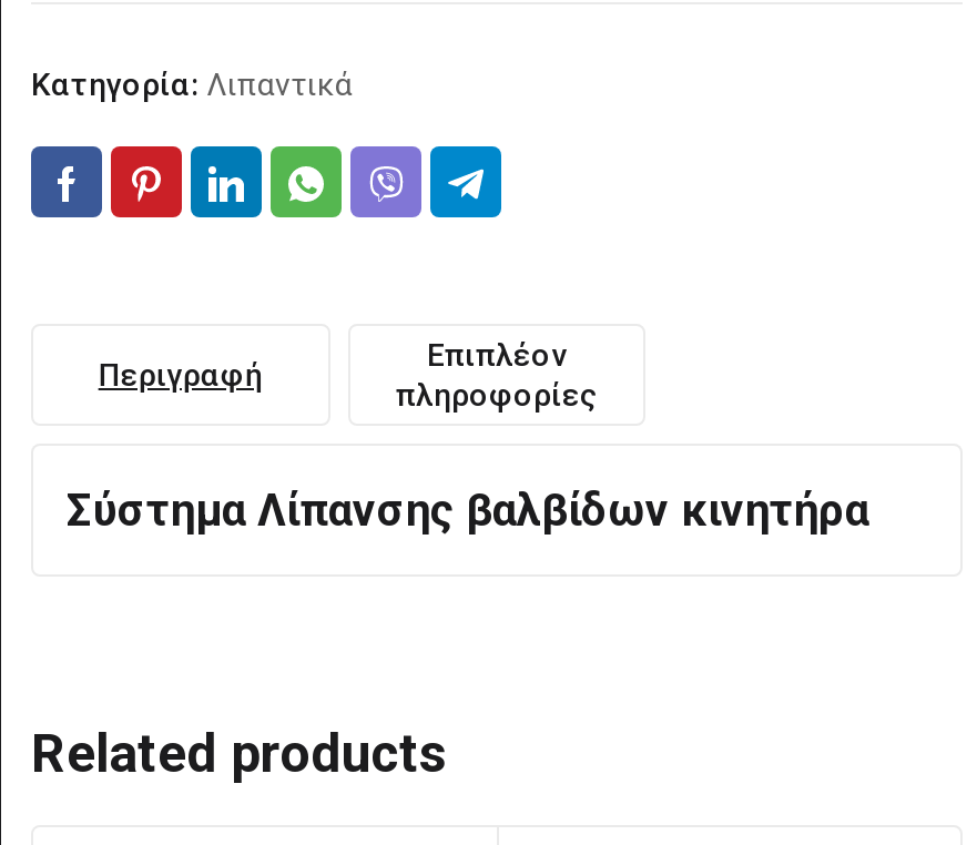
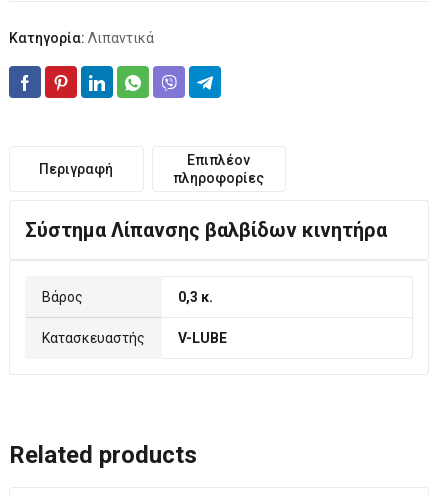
none -> [42,289,227,346] Βάρος | 0,3 κ. | Κατασκευαστής | V-LUBE

